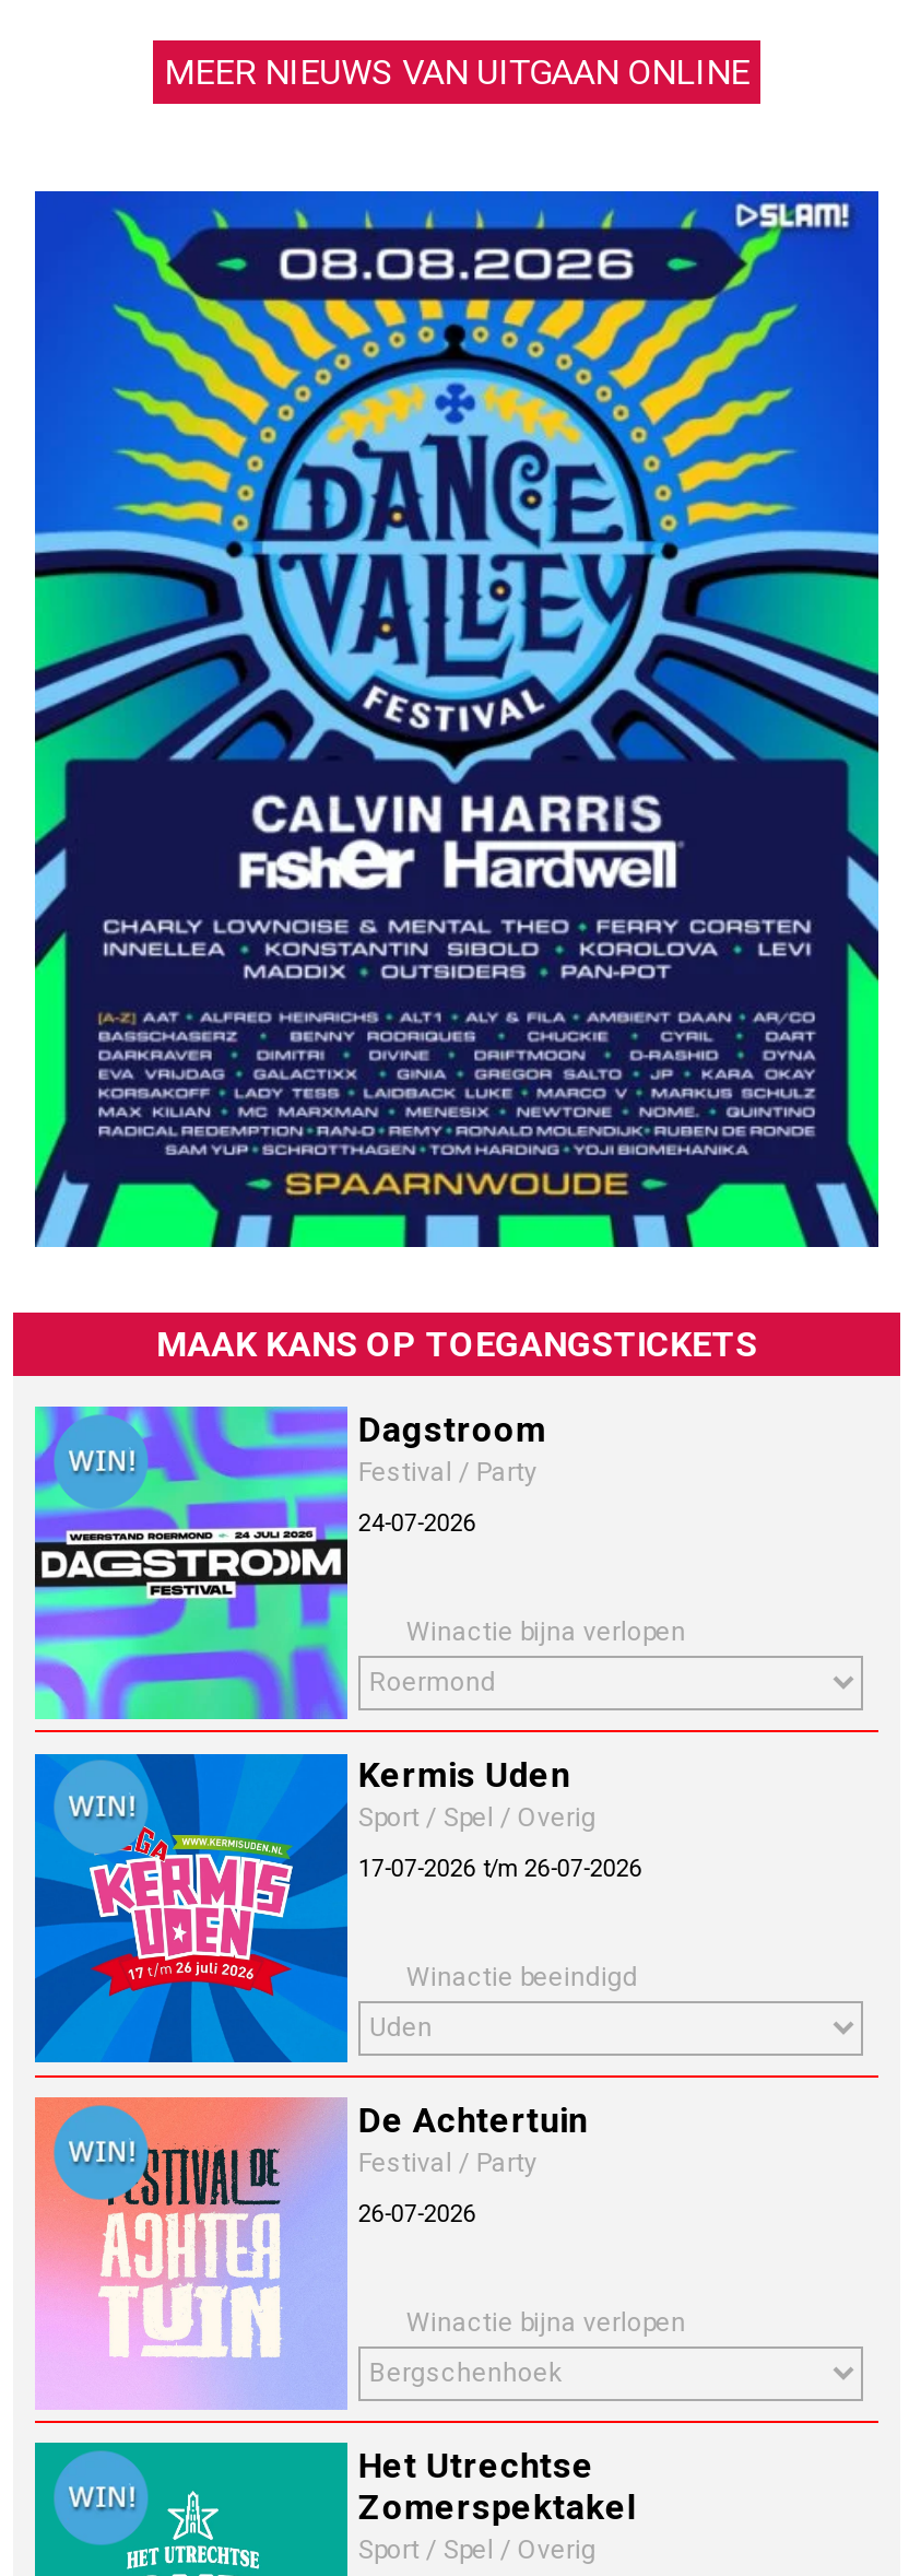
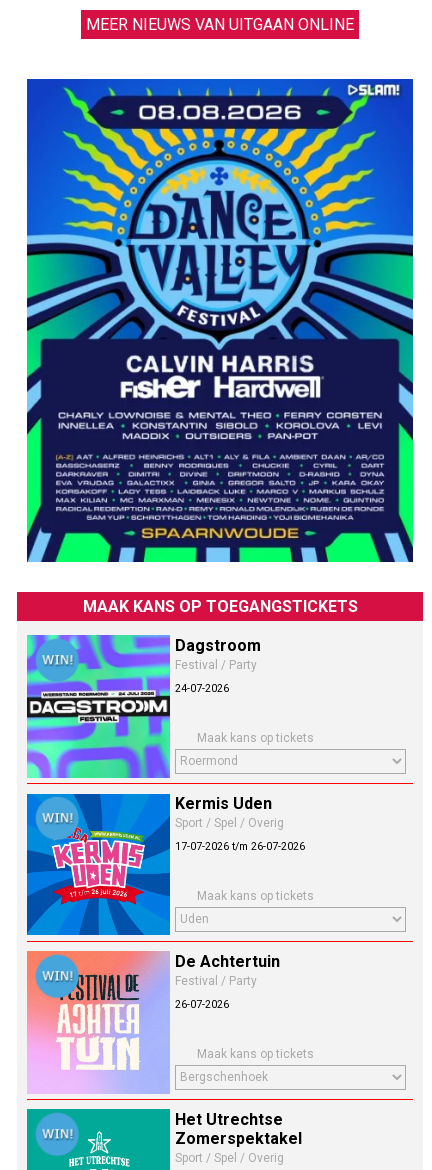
[406,1616,686,1646] Winactie bijna verlopen -> [197,731,314,745] Maak kans op tickets
[406,1961,638,1992] Winactie beeindigd -> [197,889,314,903] Maak kans op tickets
[406,2306,686,2337] Winactie bijna verlopen -> [197,1047,314,1061] Maak kans op tickets

